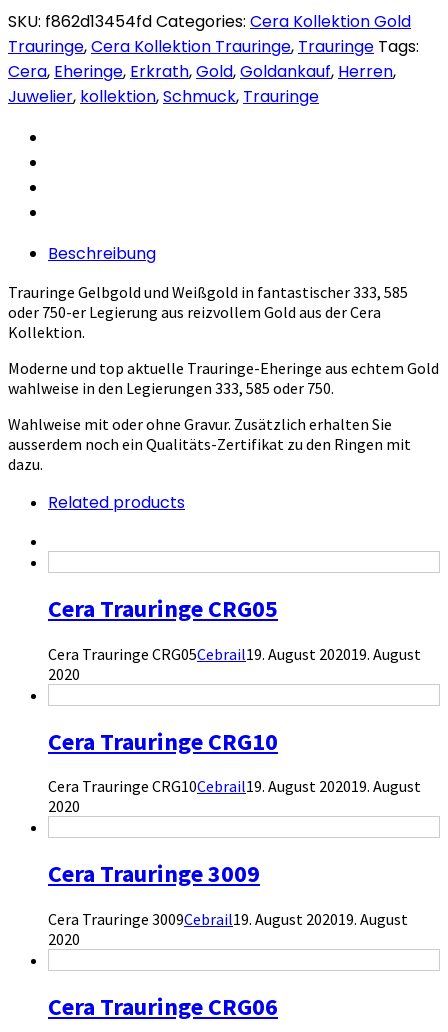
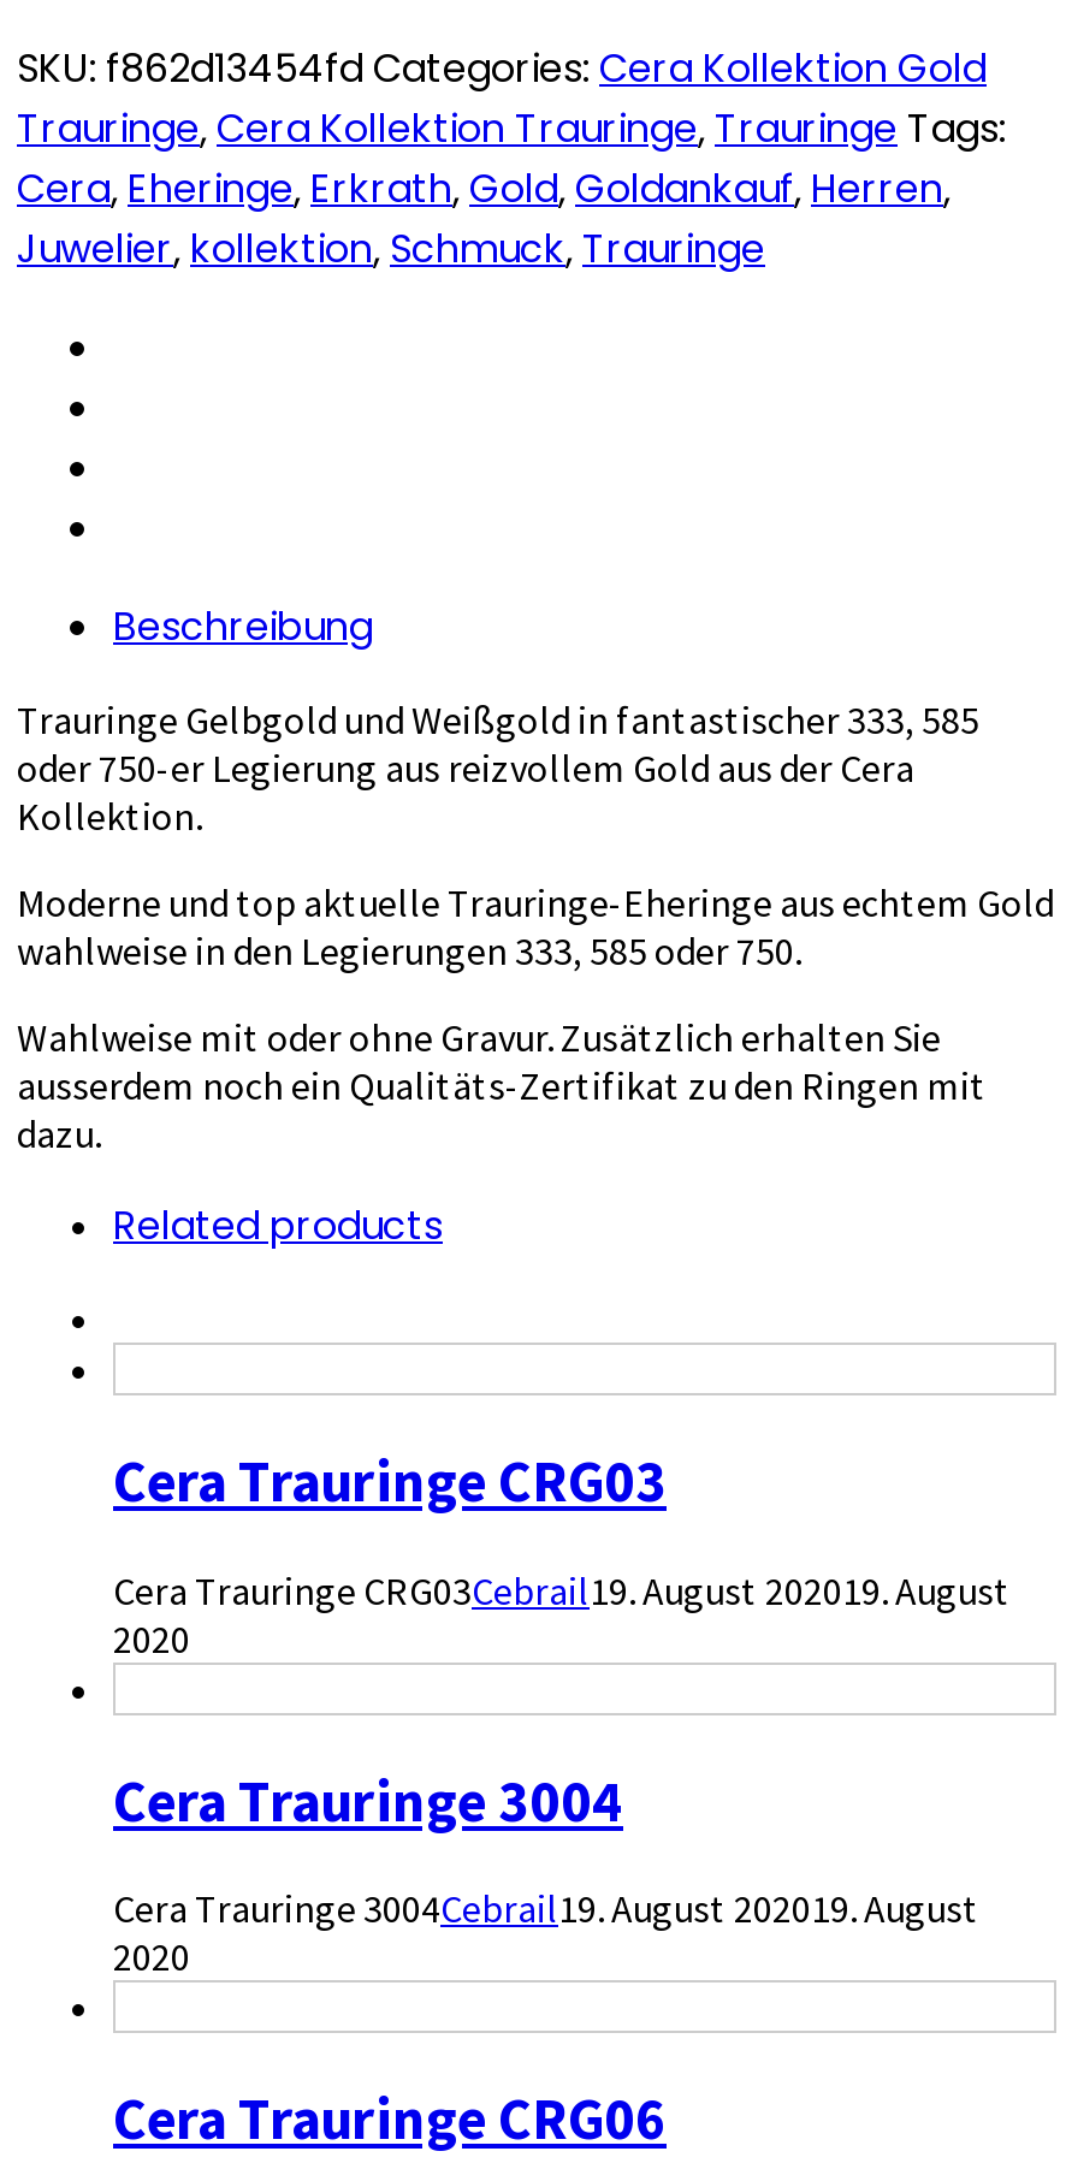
[48,593,278,624] Cera Trauringe CRG05 -> [113,1443,667,1517] Cera Trauringe CRG03
[48,644,421,664] Cera Trauringe CRG05Cebrail 19. August 202019. August -> [113,1565,1011,1613] Cera Trauringe CRG03Cebrail 19. August 202019. August
[48,725,421,929] Cera Trauringe CRG10 | Cera Trauringe CRG10Cebrail19. August 202019. August | 2020 | Cera Trauringe 3009 | Cera Trauringe 3009Cebrail19. August 202019. August -> [113,1762,979,1933] Cera Trauringe 3004 | Cera Trauringe 3004Cebrail19. August 202019. August

